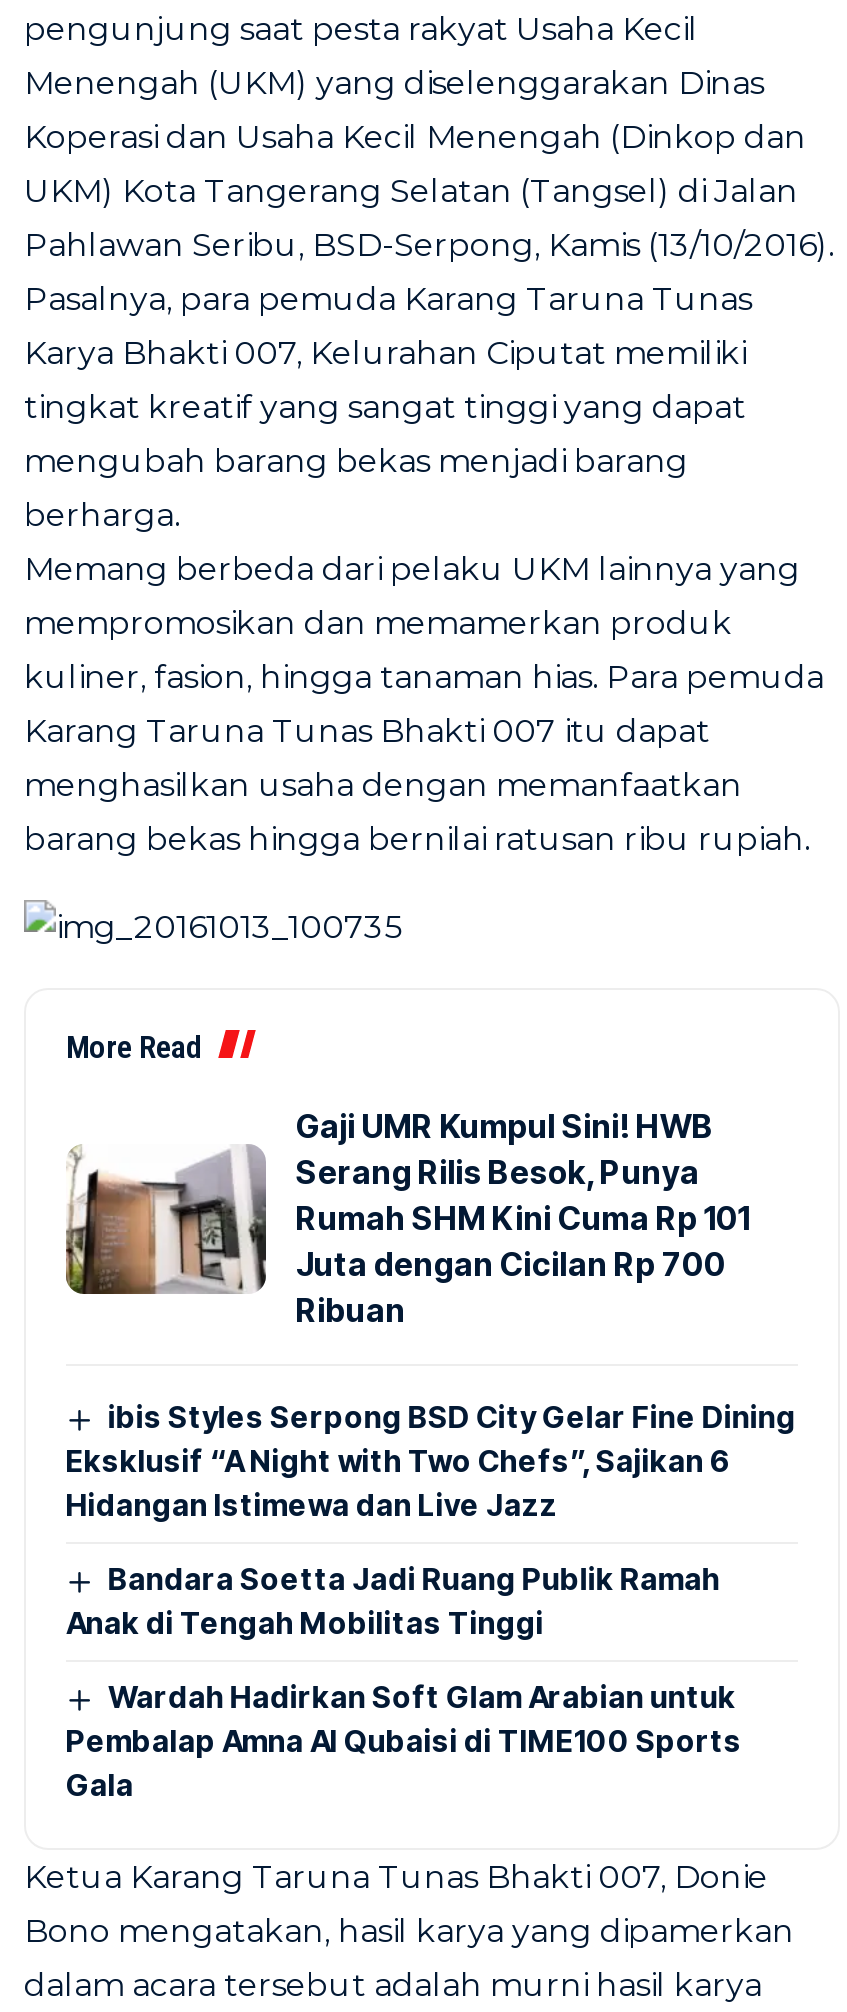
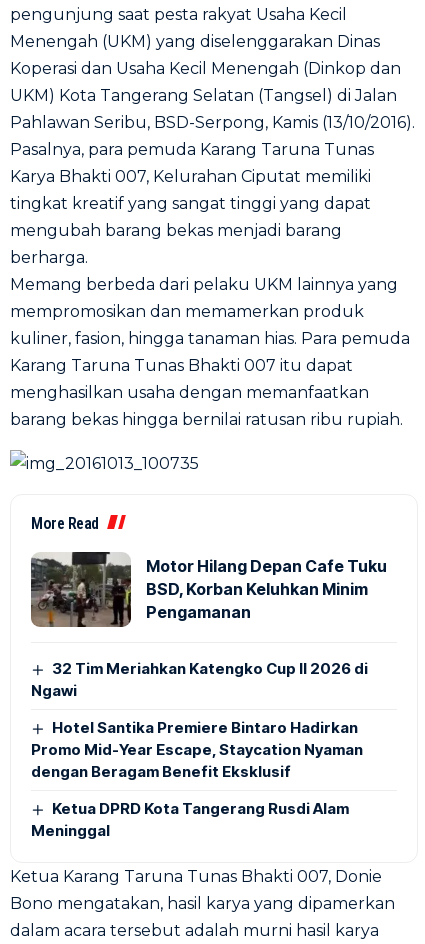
[64,1106,750,1330] [image] | Gaji UMR Kumpul Sini! HWB | Serang Rilis Besok, Punya | Rumah SHM Kini Cuma Rp 101 | Juta dengan Cicilan Rp 700 | Ribuan -> [30,551,387,628] [image] | Motor Hilang Depan Cafe Tuku | BSD, Korban Keluhkan Minim | Pengamanan
[66,1398,796,1524] ibis Styles Serpong BSD City Gelar Fine Dining | Eksklusif “A Night with Two Chefs”, Sajikan 6 | Hidangan Istimewa dan Live Jazz -> [31,659,368,700] 32 Tim Meriahkan Katengko Cup II 2026 di | Ngawi
[66,1560,720,1642] Bandara Soetta Jadi Ruang Publik Ramah | Anak di Tengah Mobilitas Tinggi -> [31,718,363,781] Hotel Santika Premiere Bintaro Hadirkan | Promo Mid-Year Escape, Staycation Nyaman | dengan Beragam Benefit Eksklusif
[66,1678,742,1804] Wardah Hadirkan Soft Glam Arabian untuk | Pembalap Amna Al Qubaisi di TIME100 Sports | Gala -> [31,799,349,840] Ketua DPRD Kota Tangerang Rusdi Alam | Meninggal

